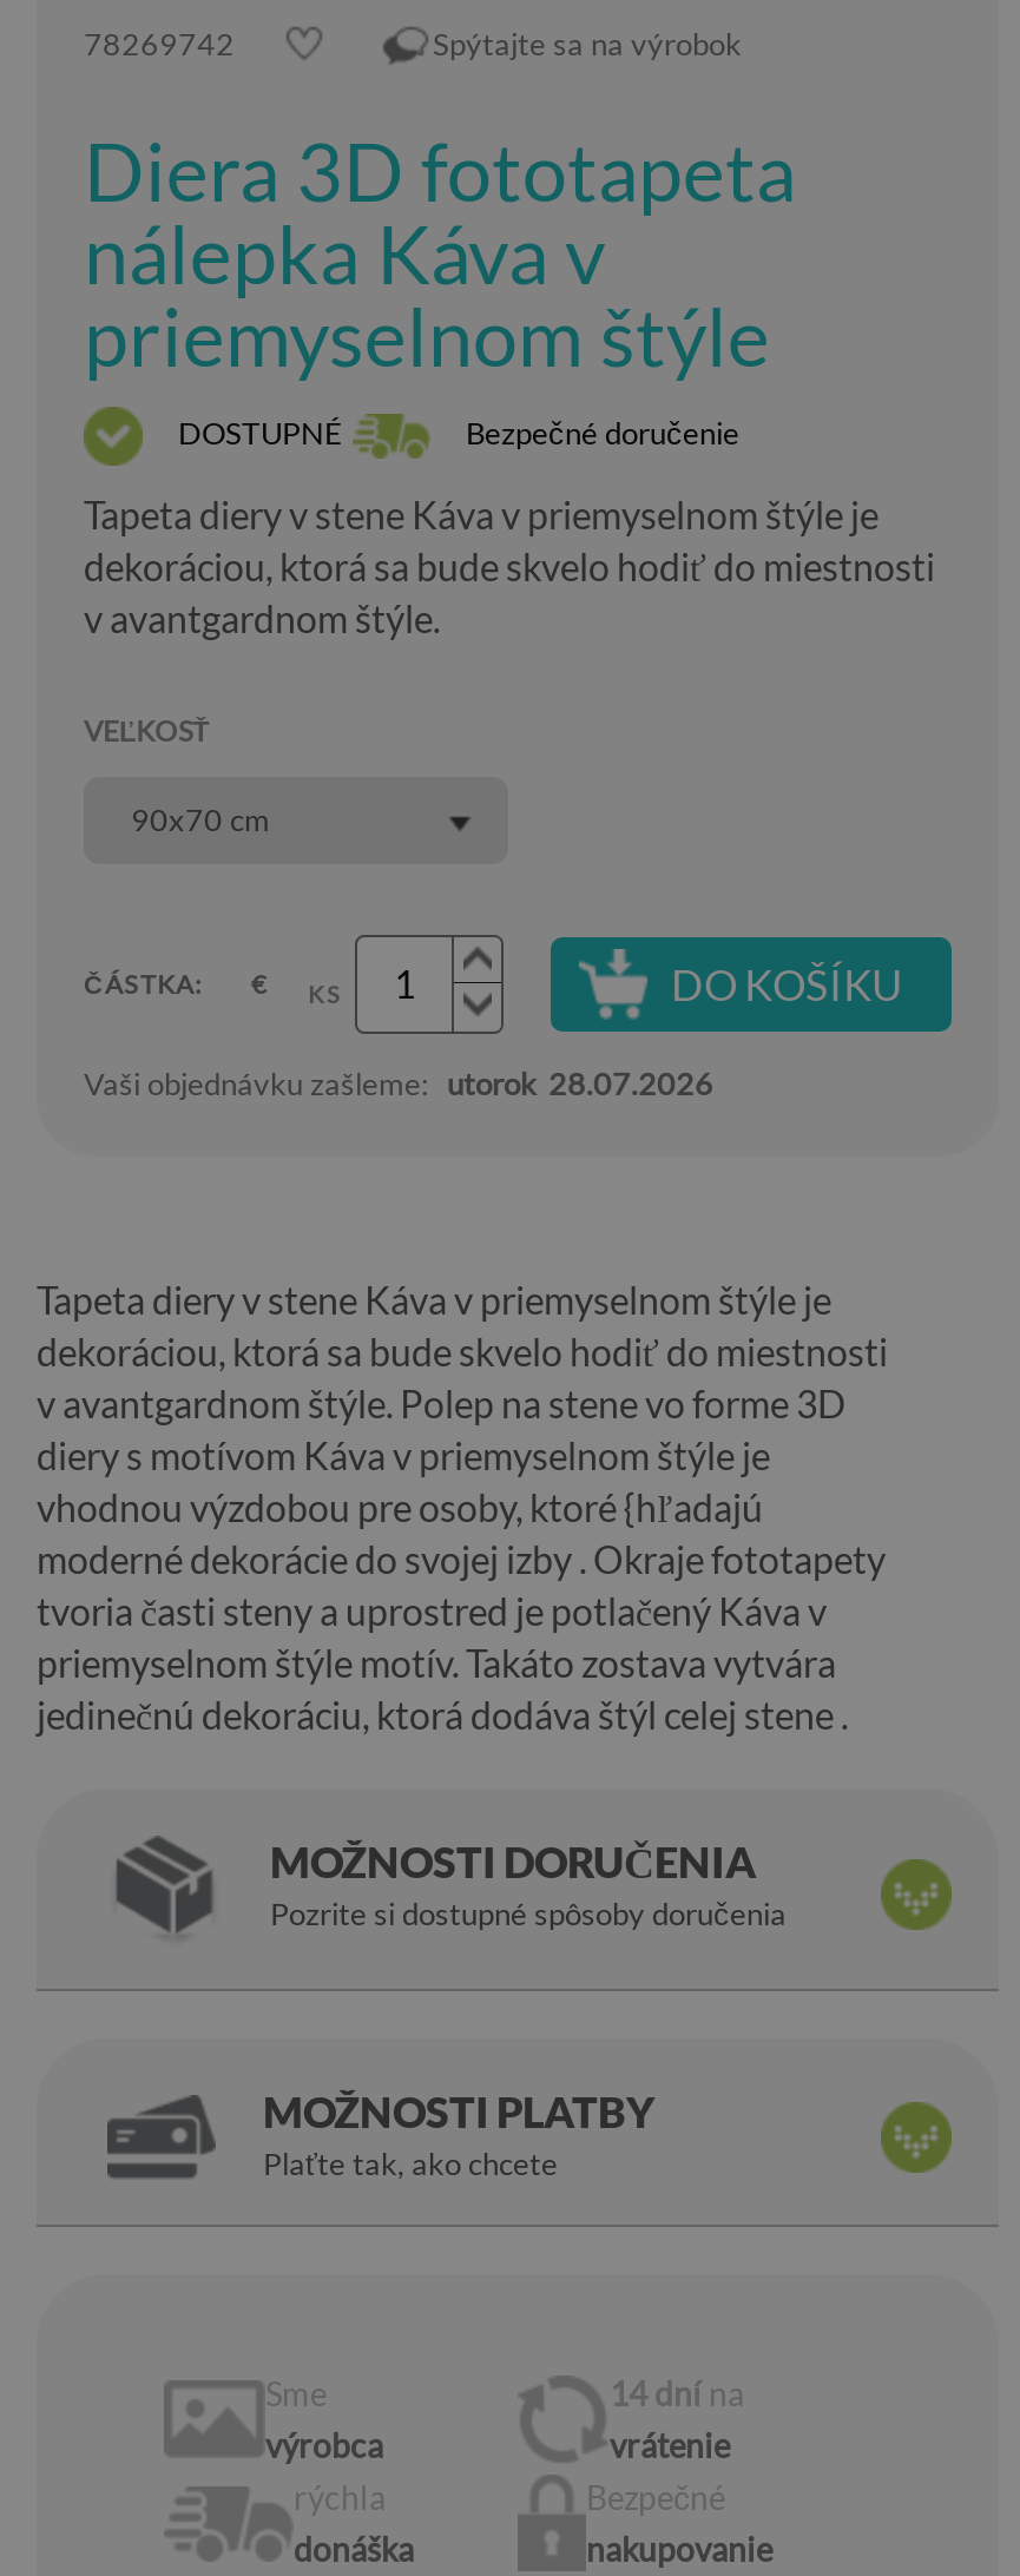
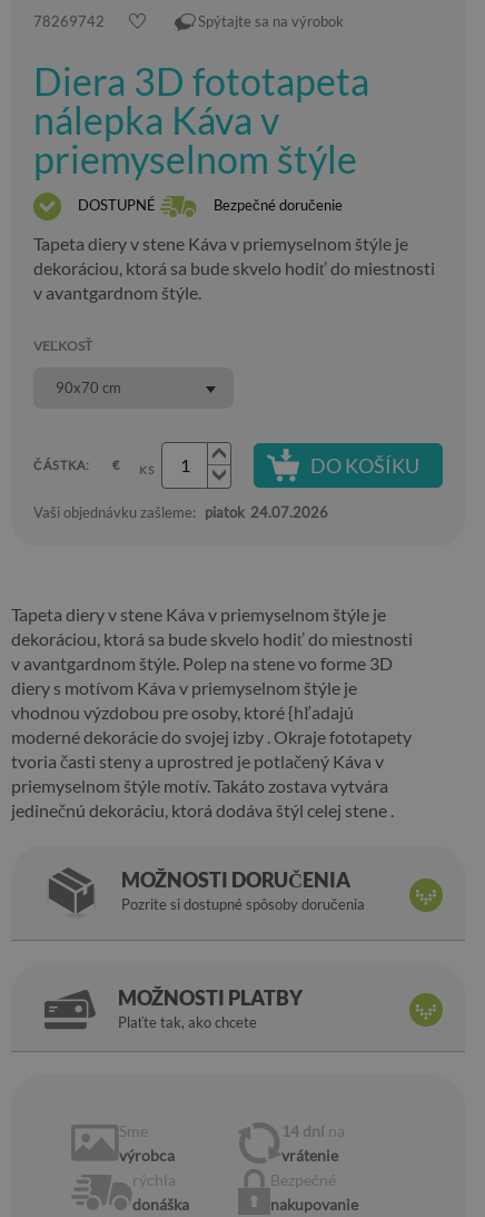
[84,1063,713,1101] Vaši objednávku zašleme: utorok 28.07.2026 -> [33,503,328,521] Vaši objednávku zašleme: piatok 24.07.2026

